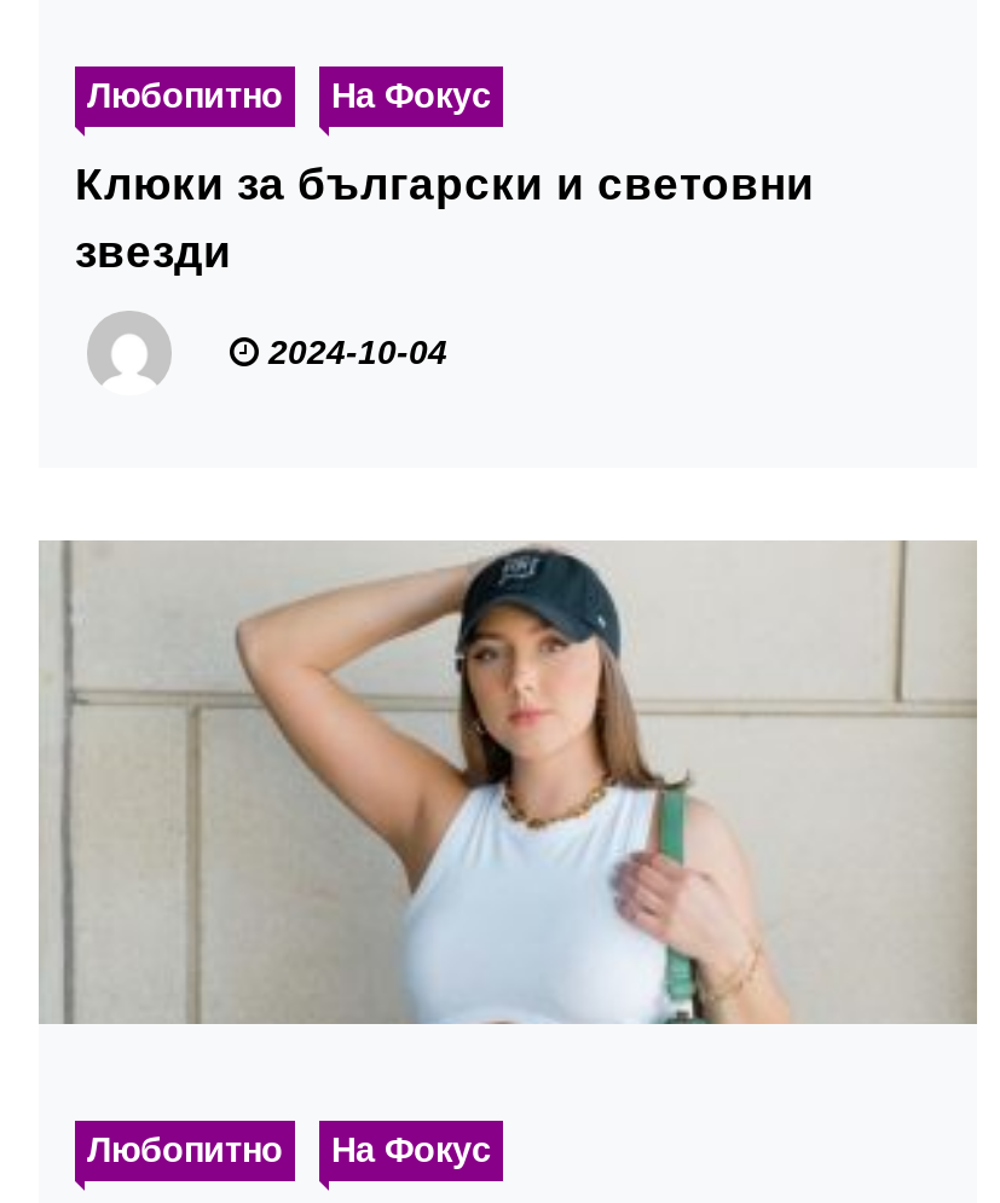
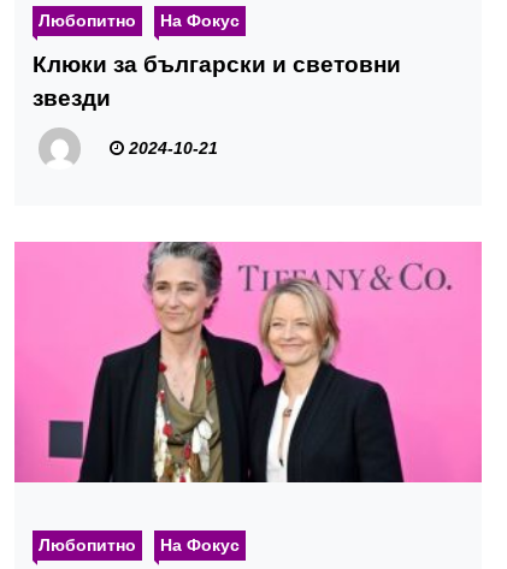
[259,333,447,372] 2024-10-04 -> [124,139,218,158] 2024-10-21
[39,538,977,1026] [image] -> [13,242,482,484] [image]

